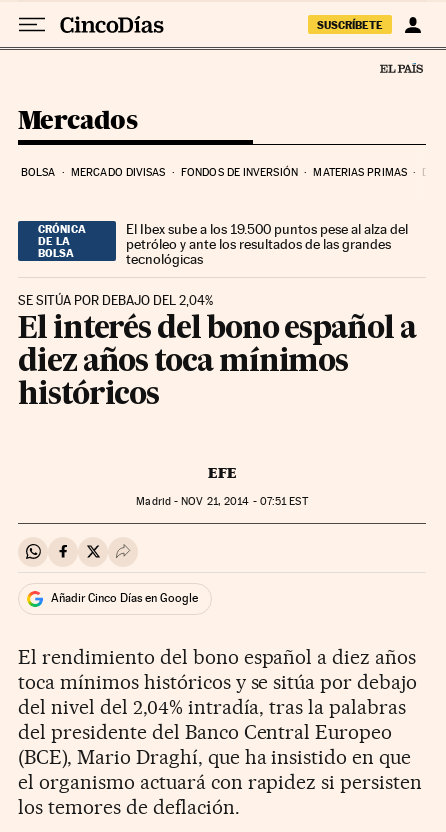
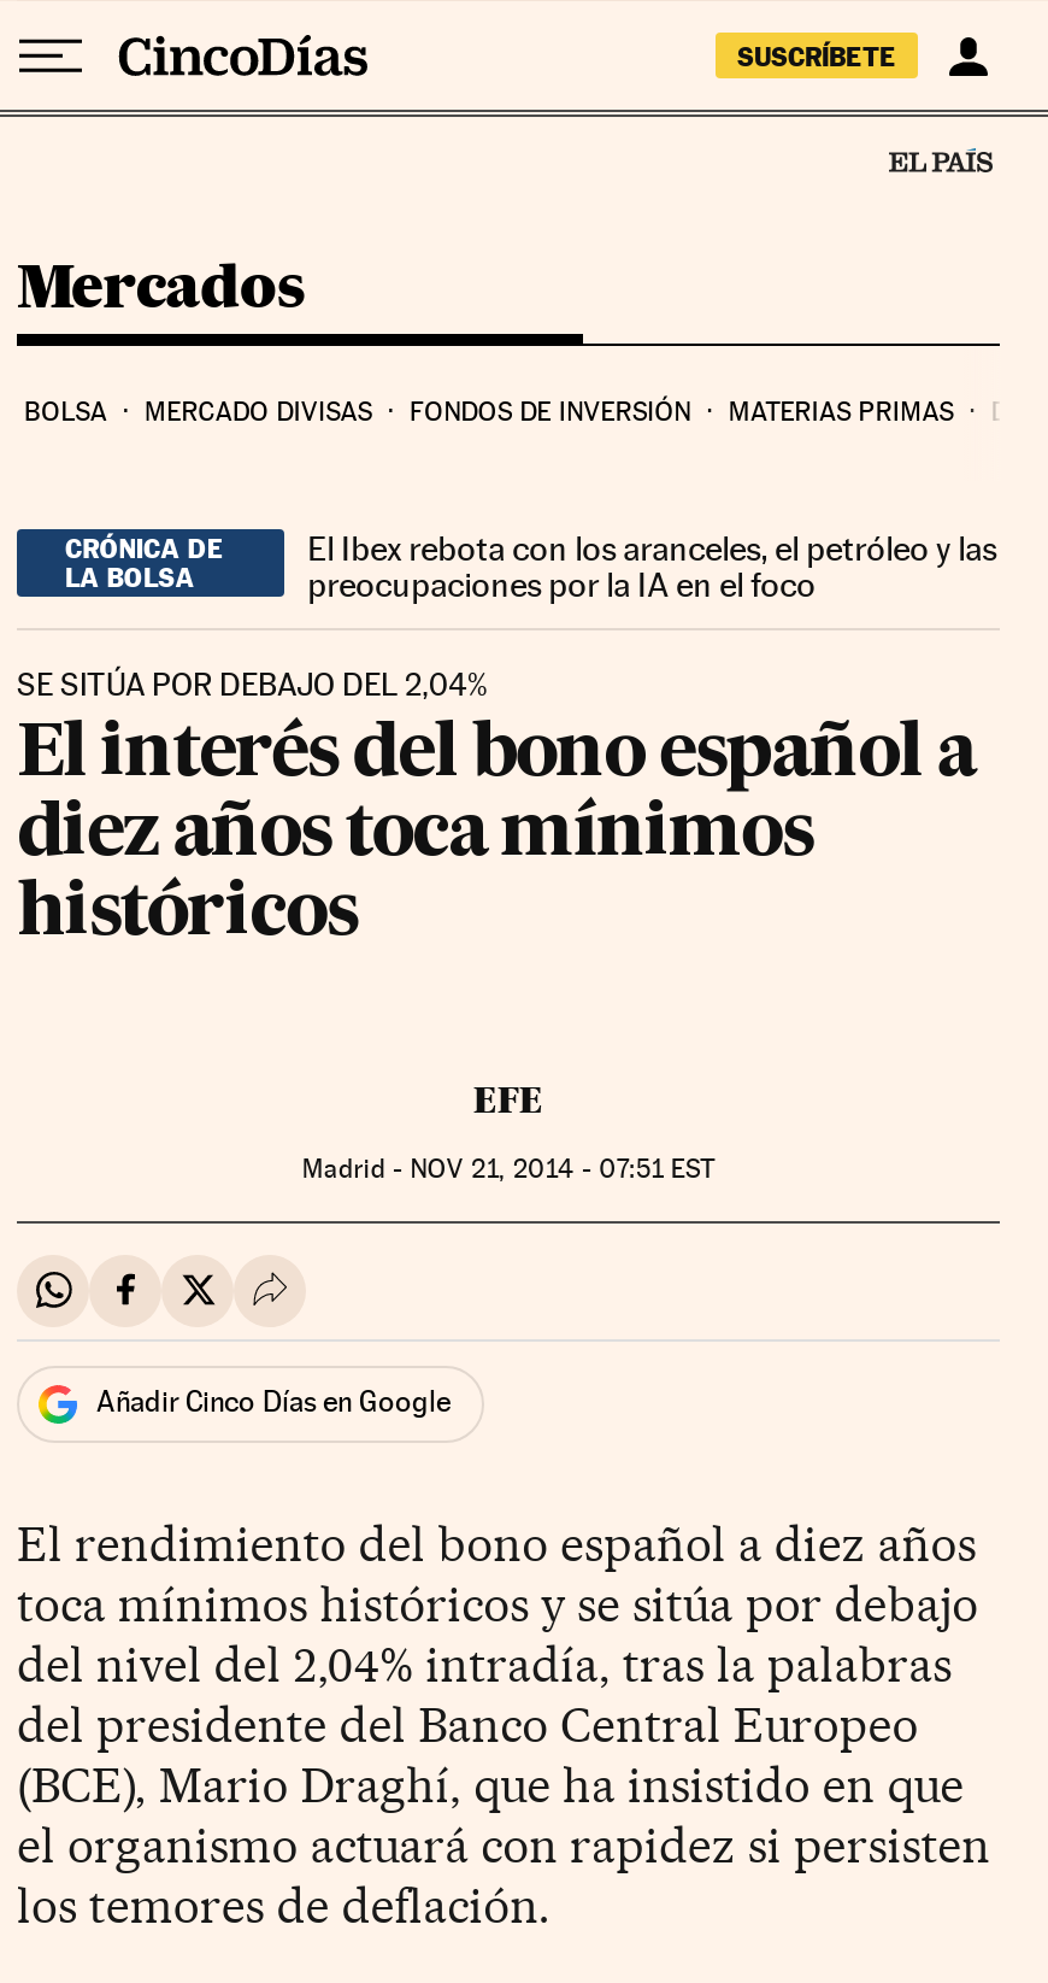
[126,221,408,267] El Ibex sube a los 19.500 puntos pese al alza del | petróleo y ante los resultados de las grandes | tecnológicas -> [307,528,996,603] El Ibex rebota con los aranceles, el petróleo y las | preocupaciones por la IA en el foco

